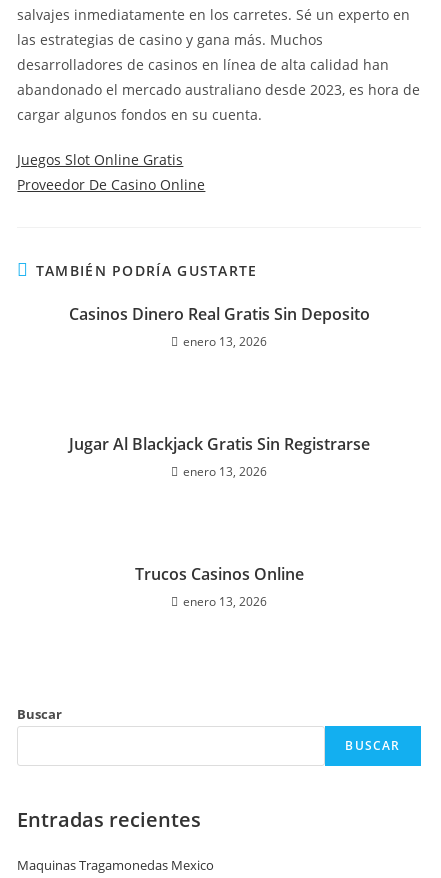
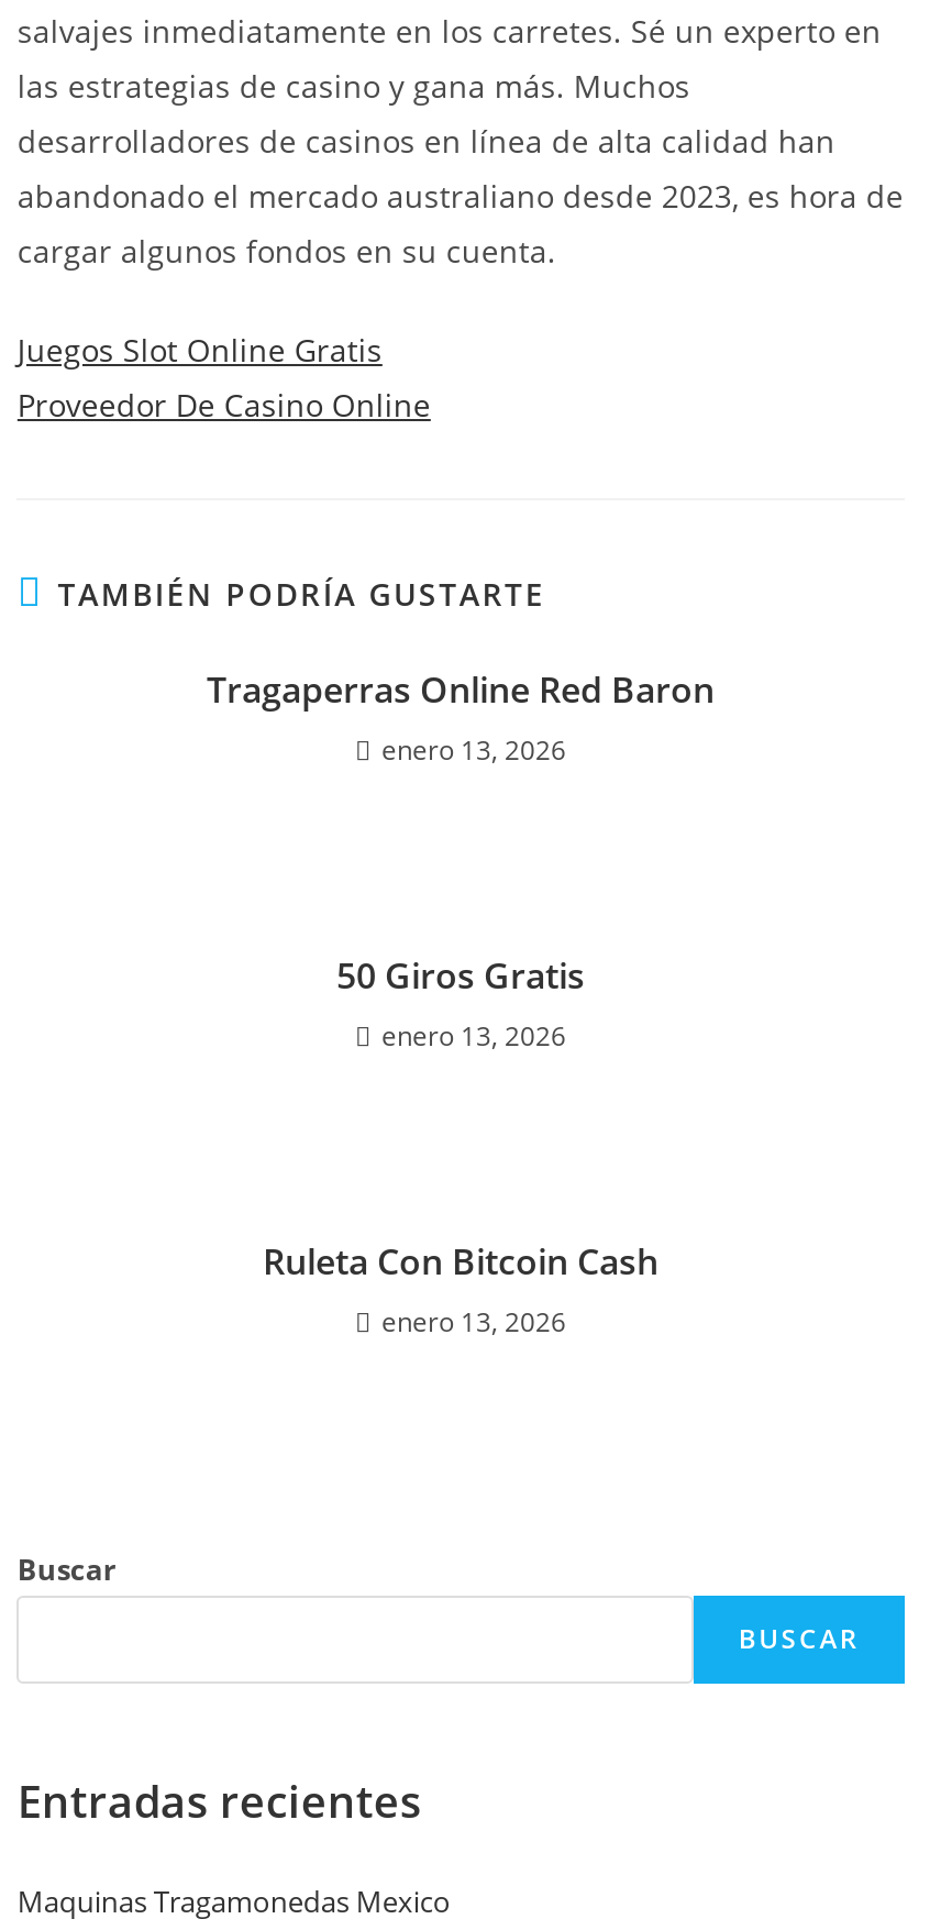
[68,303,369,325] Casinos Dinero Real Gratis Sin Deposito -> [207,664,715,713] Tragaperras Online Red Baron
[68,433,369,455] Jugar Al Blackjack Gratis Sin Registrarse -> [336,950,585,999] 50 Giros Gratis
[134,563,303,585] Trucos Casinos Online -> [263,1236,658,1285] Ruleta Con Bitcoin Cash

